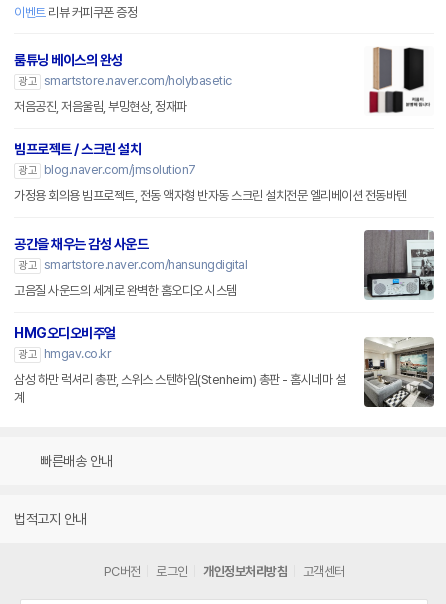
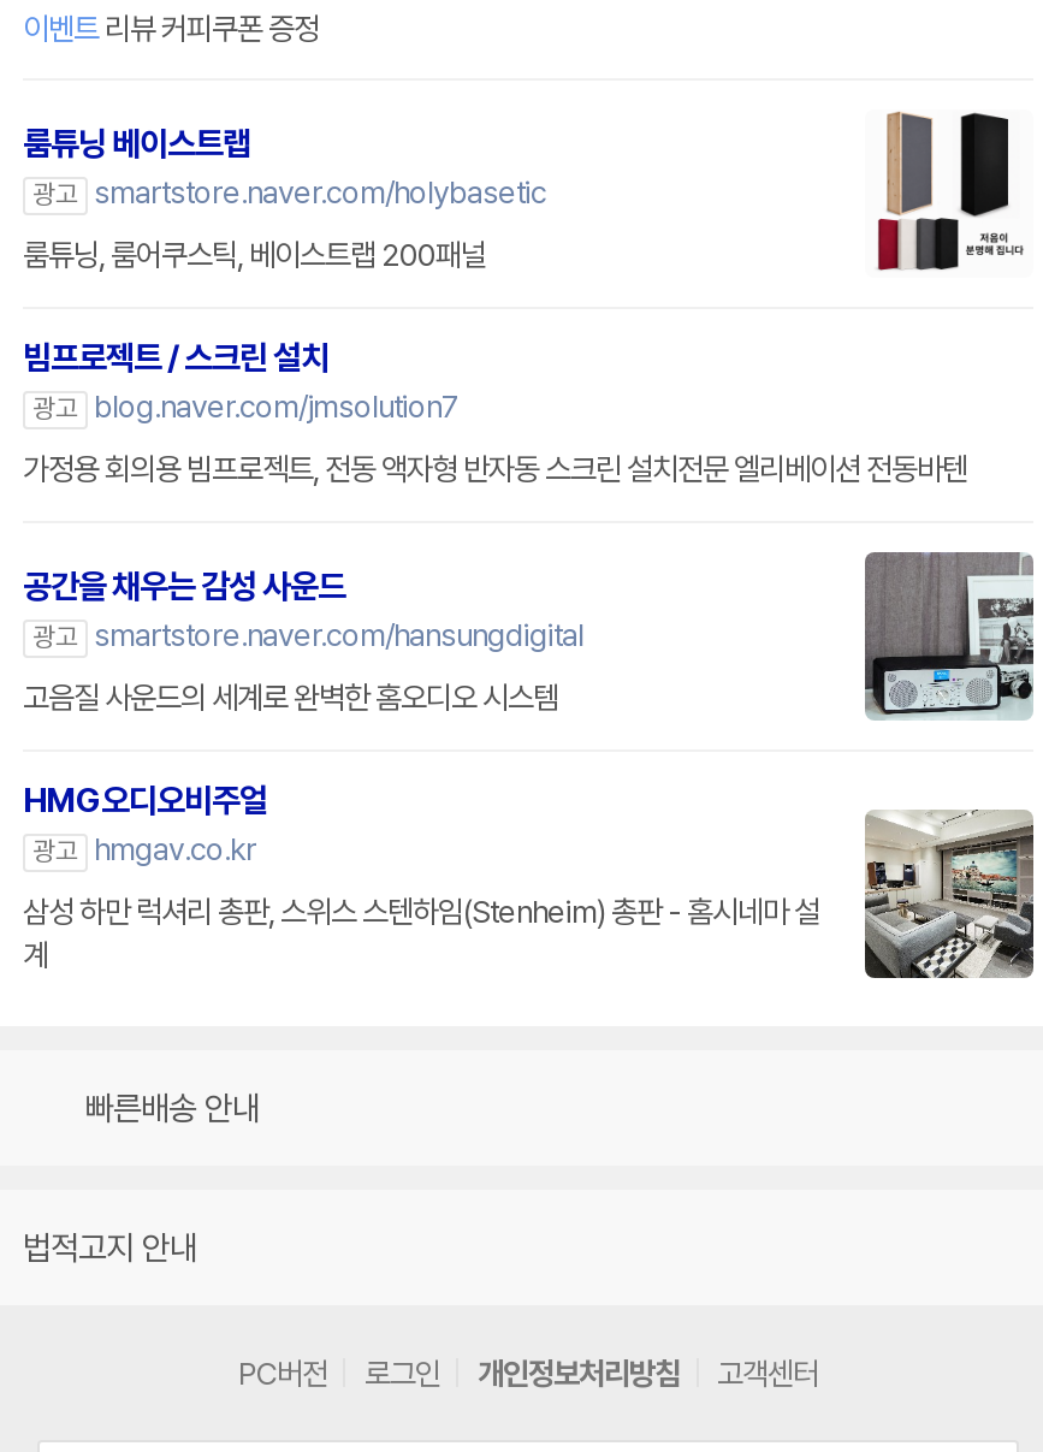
[14,52,122,68] 룸튜닝 베이스의 완성 -> [23,124,250,163] 룸튜닝 베이스트랩
[14,99,186,114] 저음공진, 저음울림, 부밍현상, 정재파 -> [23,237,486,274] 룸튜닝, 룸어쿠스틱, 베이스트랩 200패널

